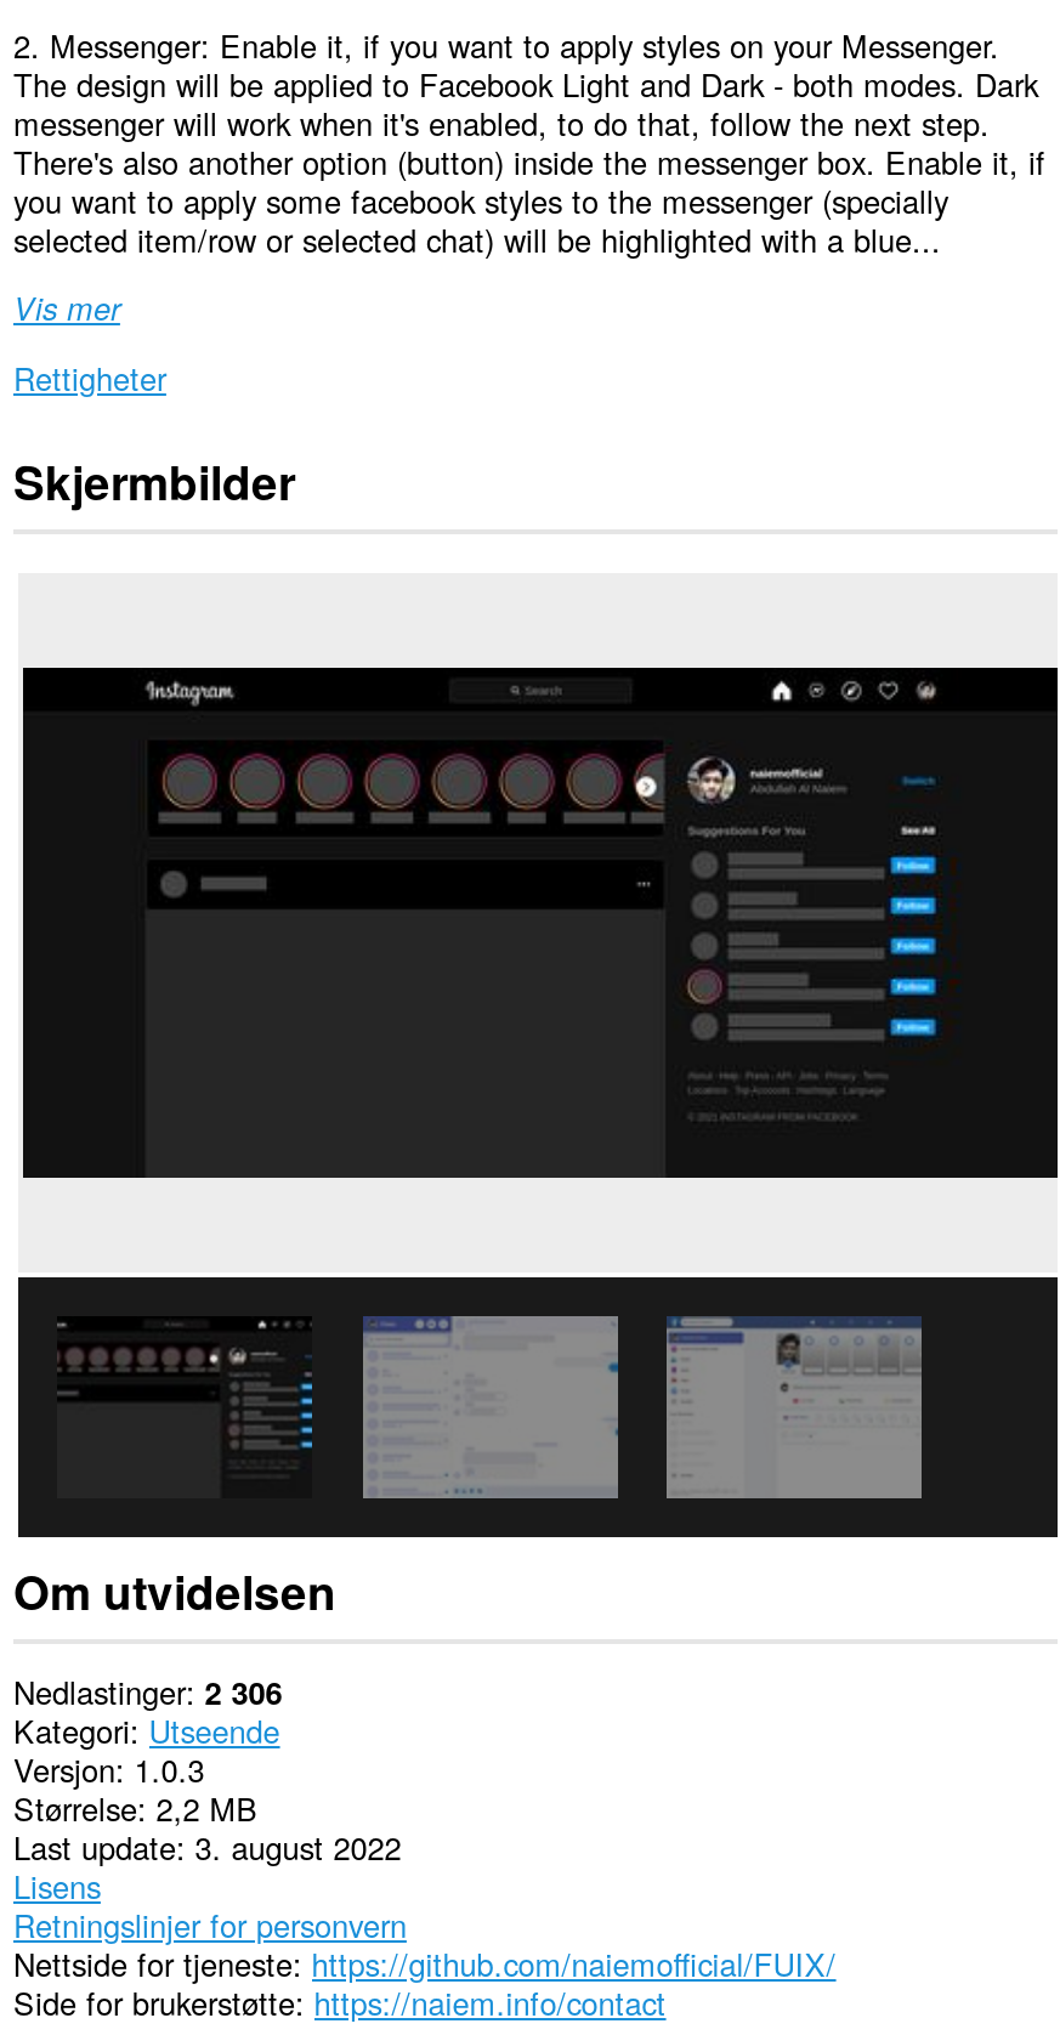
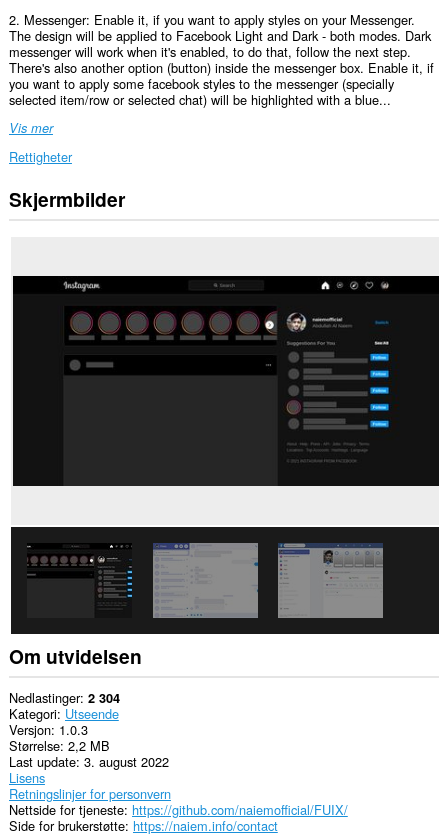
[13,1670,282,1716] Nedlastinger 2 306 -> [9,688,120,707] Nedlastinger 2 304

